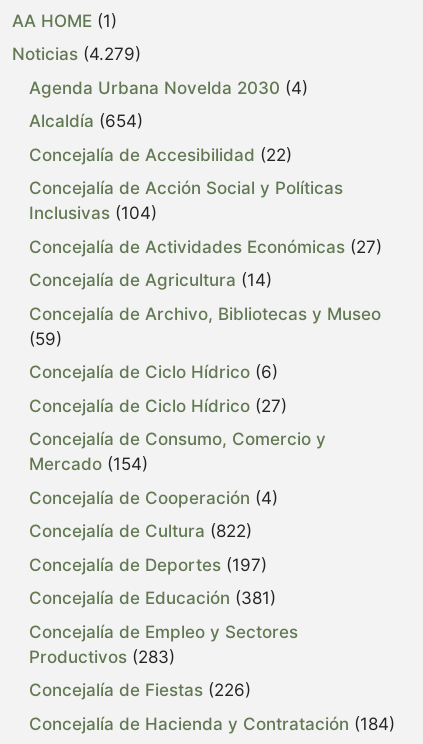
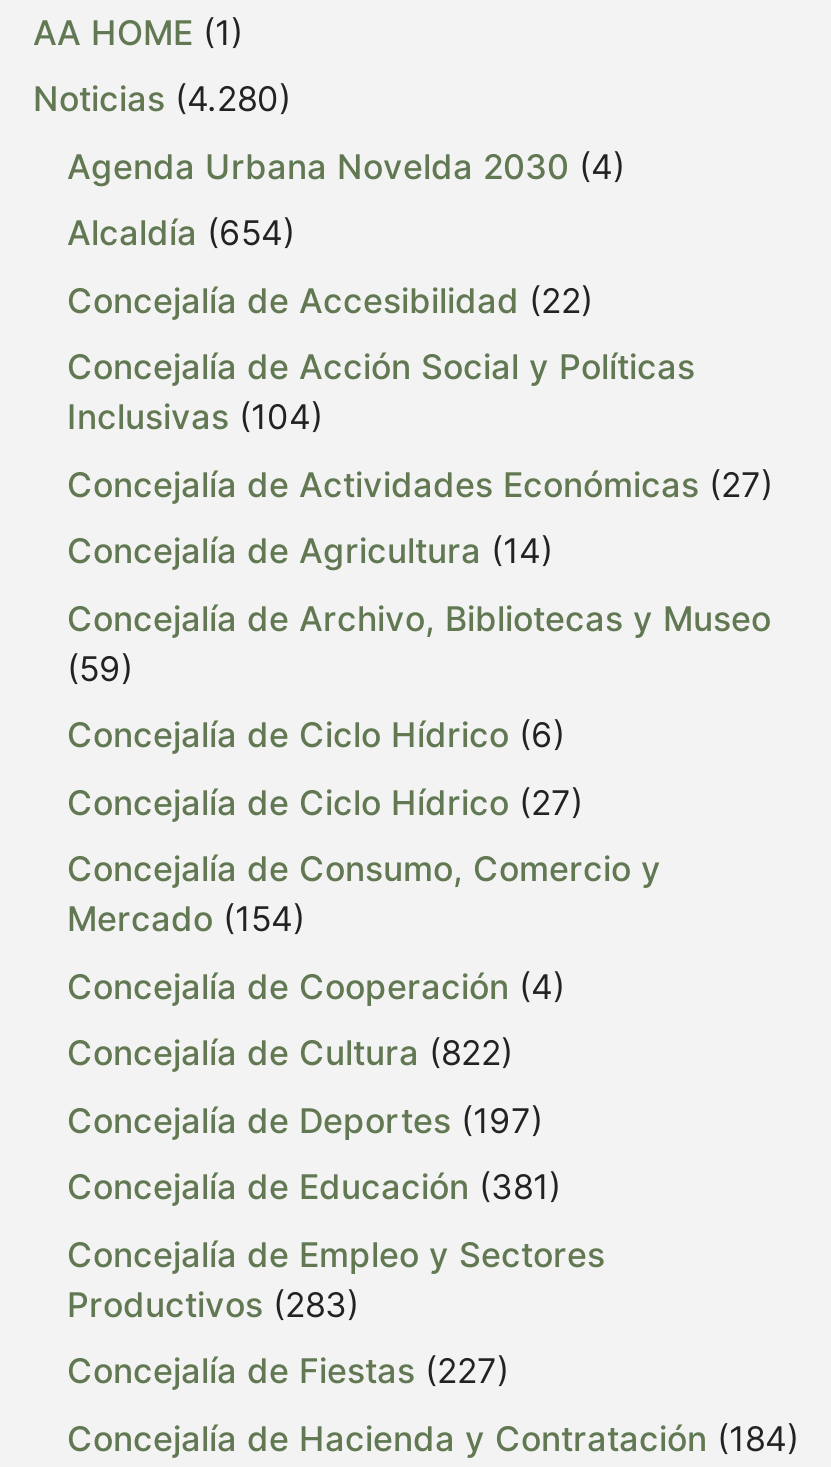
[12,44,141,64] Noticias (4.279) -> [33,79,291,119] Noticias (4.280)
[29,680,251,700] Concejalía de Fiestas (226) -> [67,1351,509,1391] Concejalía de Fiestas (227)

